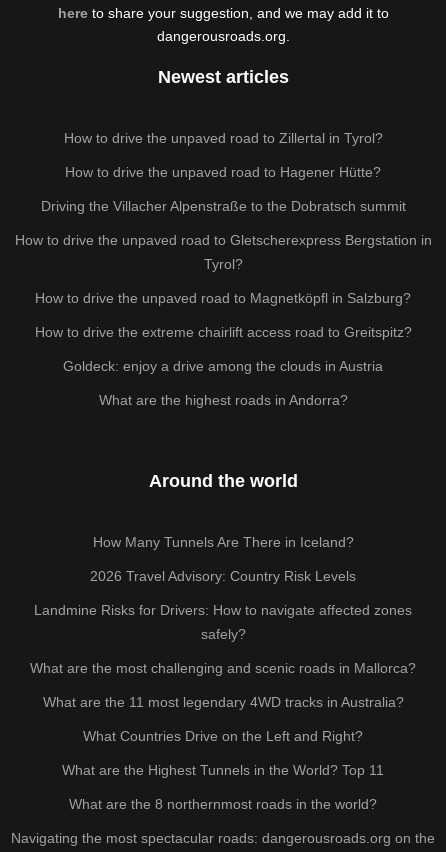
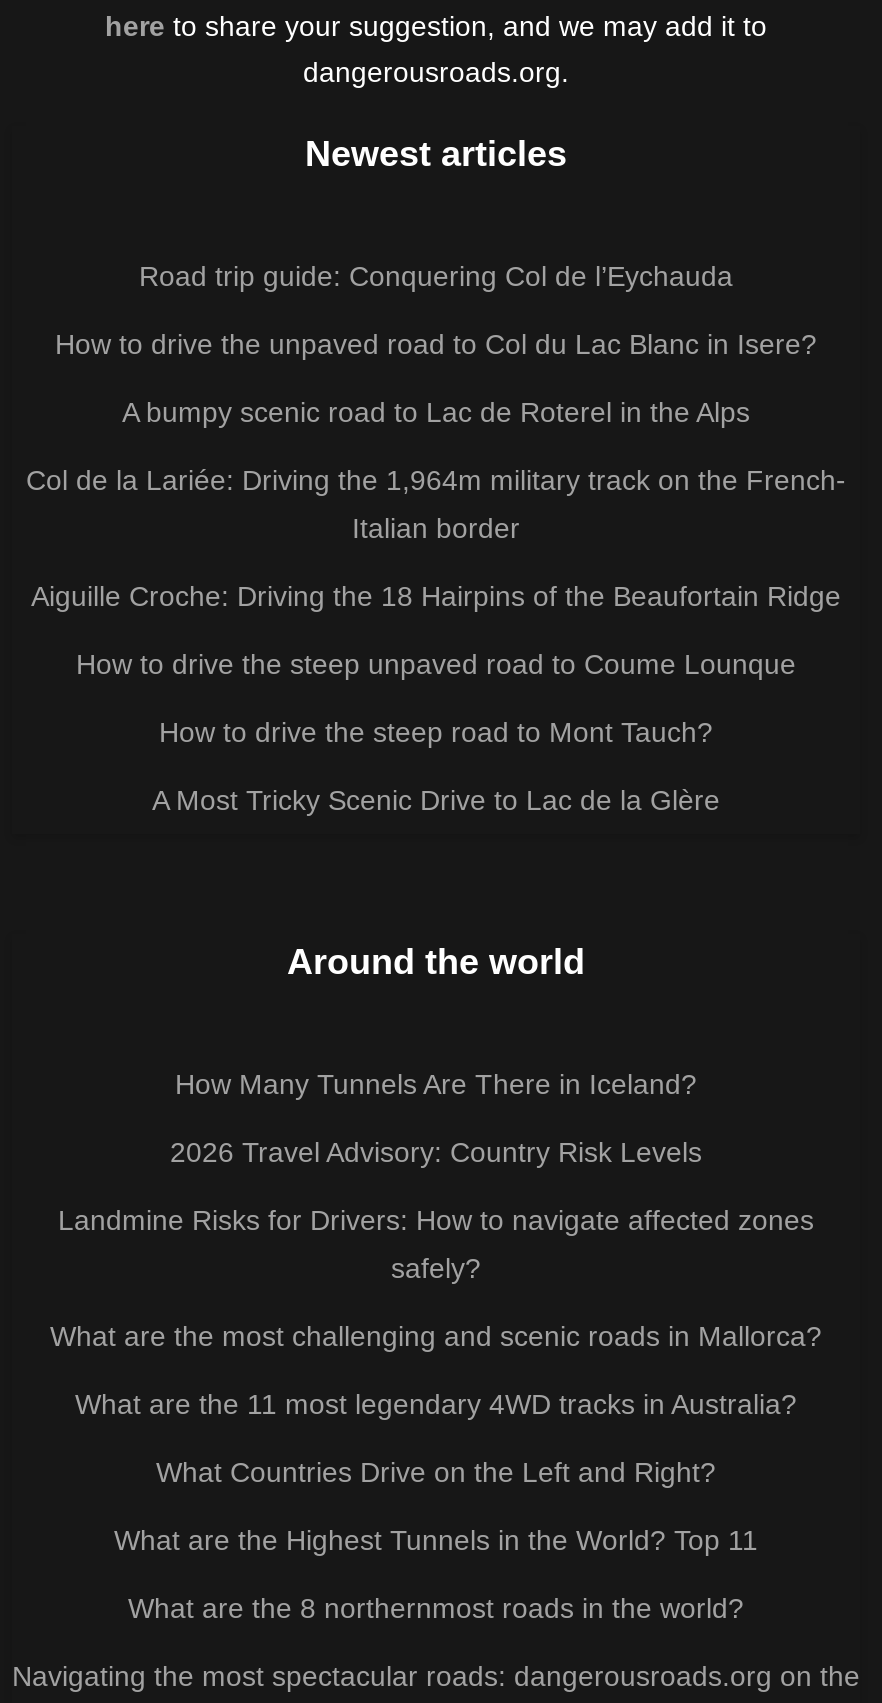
[63,130,382,146] How to drive the unpaved road to Zillertal in Tyrol? -> [139,260,733,292] Road trip guide: Conquering Col de l’Eychauda
[65,164,381,180] How to drive the unpaved road to Hagener Hütte? -> [55,328,817,360] How to drive the unpaved road to Col du Lac Blanc in Isere?
[40,198,405,214] Driving the Villacher Alpenstraße to the Dobratsch summit -> [122,396,750,428] A bumpy scenic road to Lac de Roterel in the Alps
[14,232,431,248] How to drive the unpaved road to Gletscherexpress Bergstation in -> [26,464,846,496] Col de la Lariée: Driving the 1,964m military track on the French-
[203,256,242,272] Tyrol? -> [352,512,520,544] Italian border
[35,290,411,306] How to drive the unpaved road to Magnetköpfl in Salzburg? -> [31,580,841,612] Aiguille Croche: Driving the 18 Hairpins of the Beaufortain Ridge
[34,324,411,340] How to drive the extreme chairlift access road to Greitspitz? -> [76,648,796,680] How to drive the steep unpaved road to Coume Lounque
[63,358,383,374] Goldeck: enjoy a drive among the clouds in Austria -> [159,716,713,748] How to drive the steep road to Mont Tauch?
[98,392,347,408] What are the highest roads in Andorra? -> [152,784,720,816] A Most Tricky Scenic Drive to Lac de la Glère

